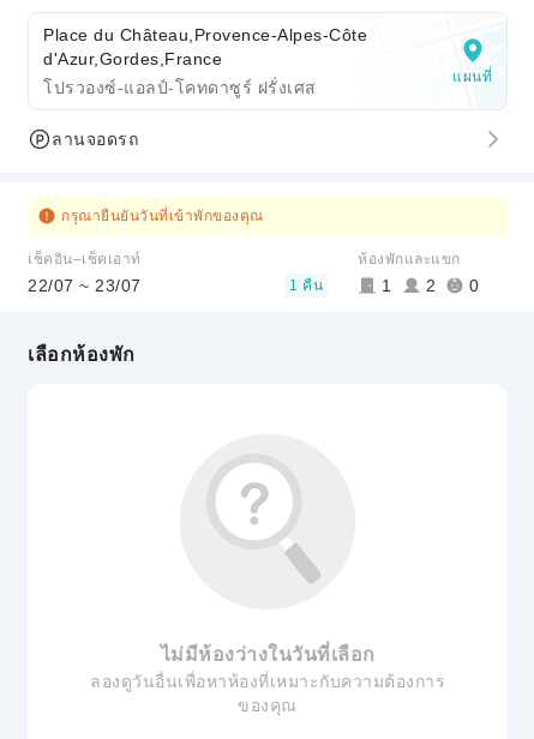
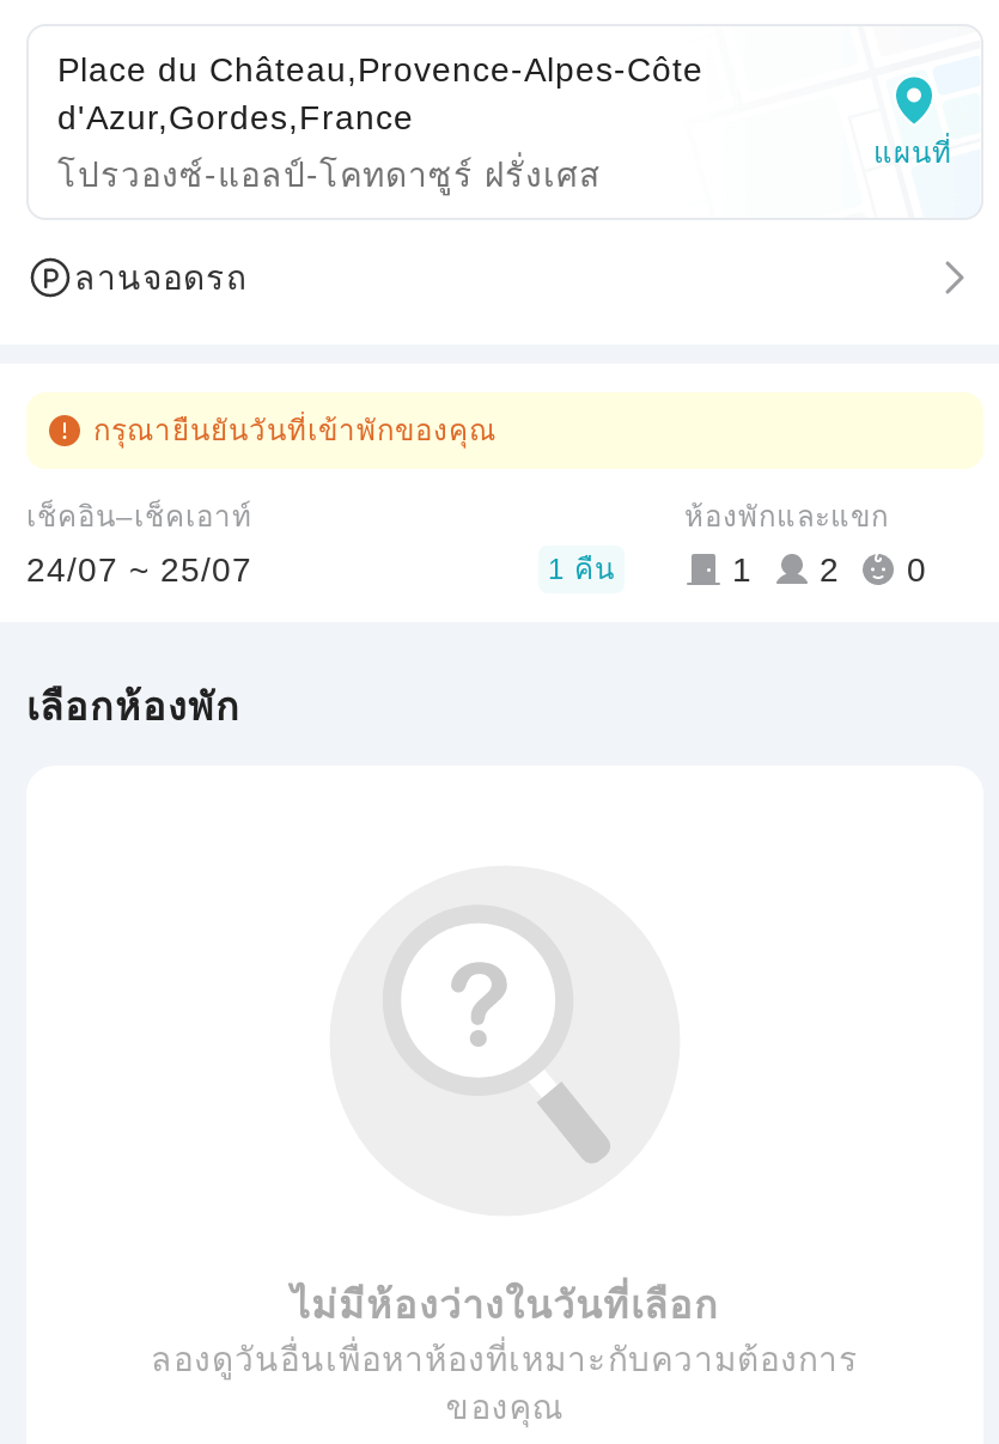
[28,276,141,295] 22/07 ~ 23/07 -> [26,550,252,589] 24/07 ~ 25/07

